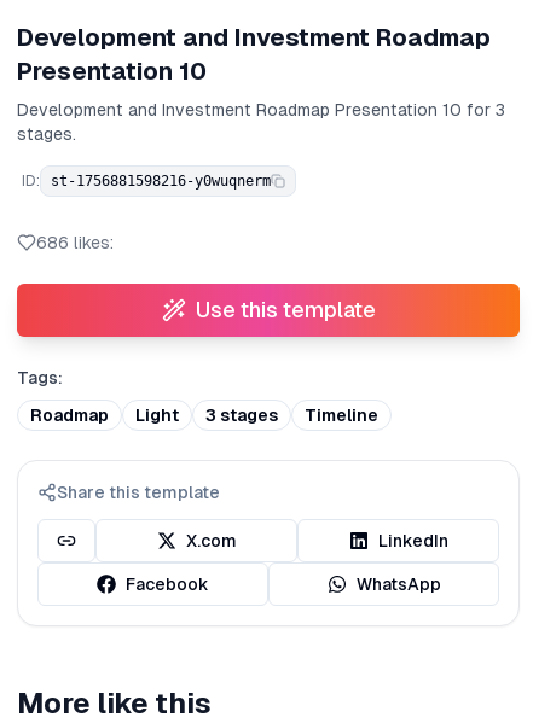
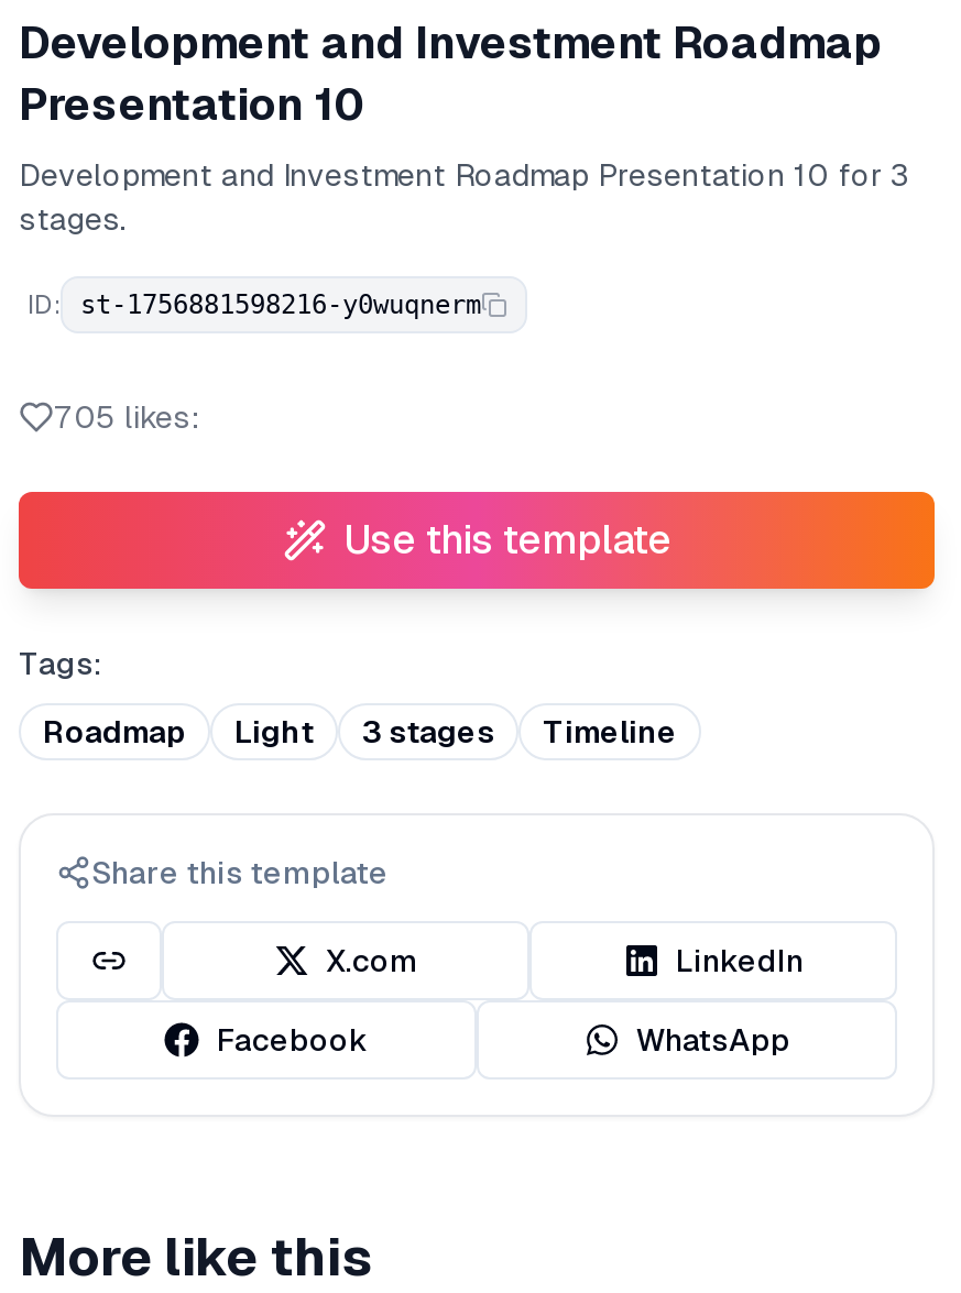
[36,233,114,252] 686 likes: -> [54,399,197,435] 705 likes:

